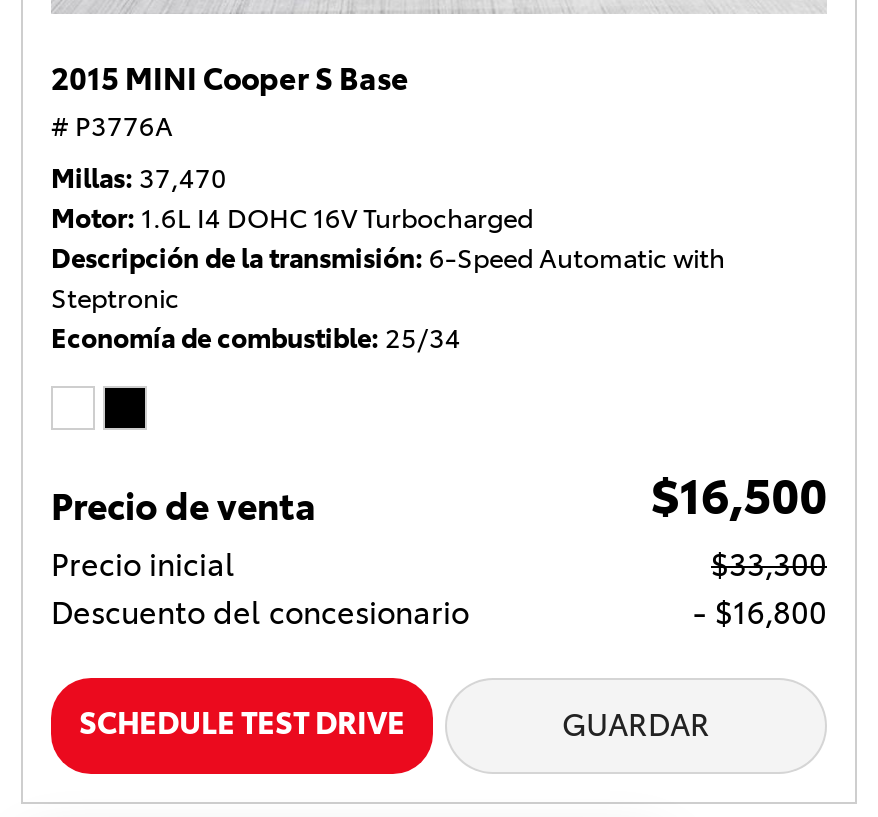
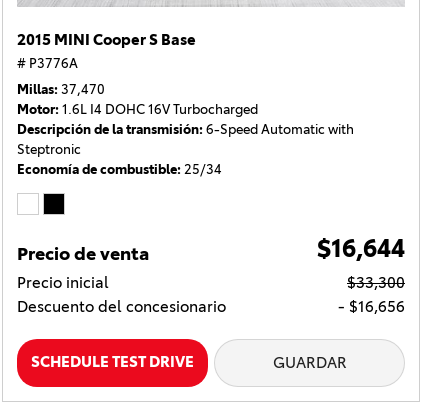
[651,468,827,526] $16,500 -> [317,234,405,263] $16,644
[693,594,827,632] - $16,800 -> [338,297,405,316] - $16,656

